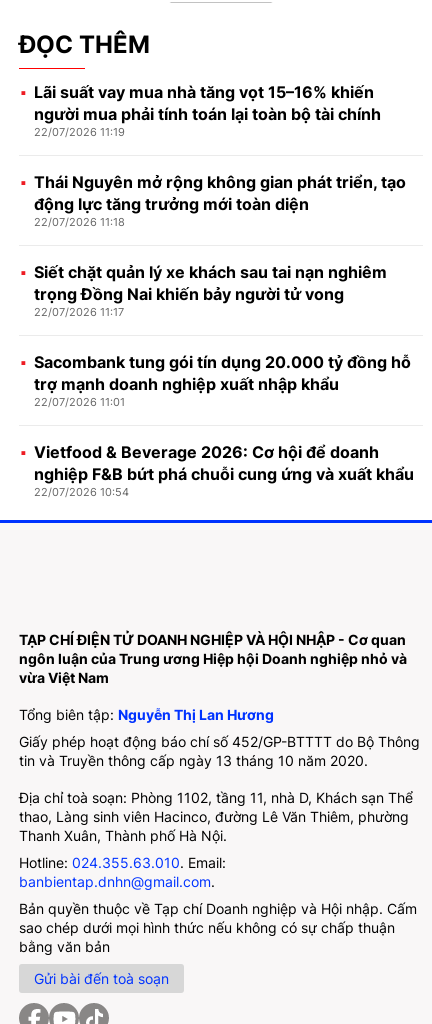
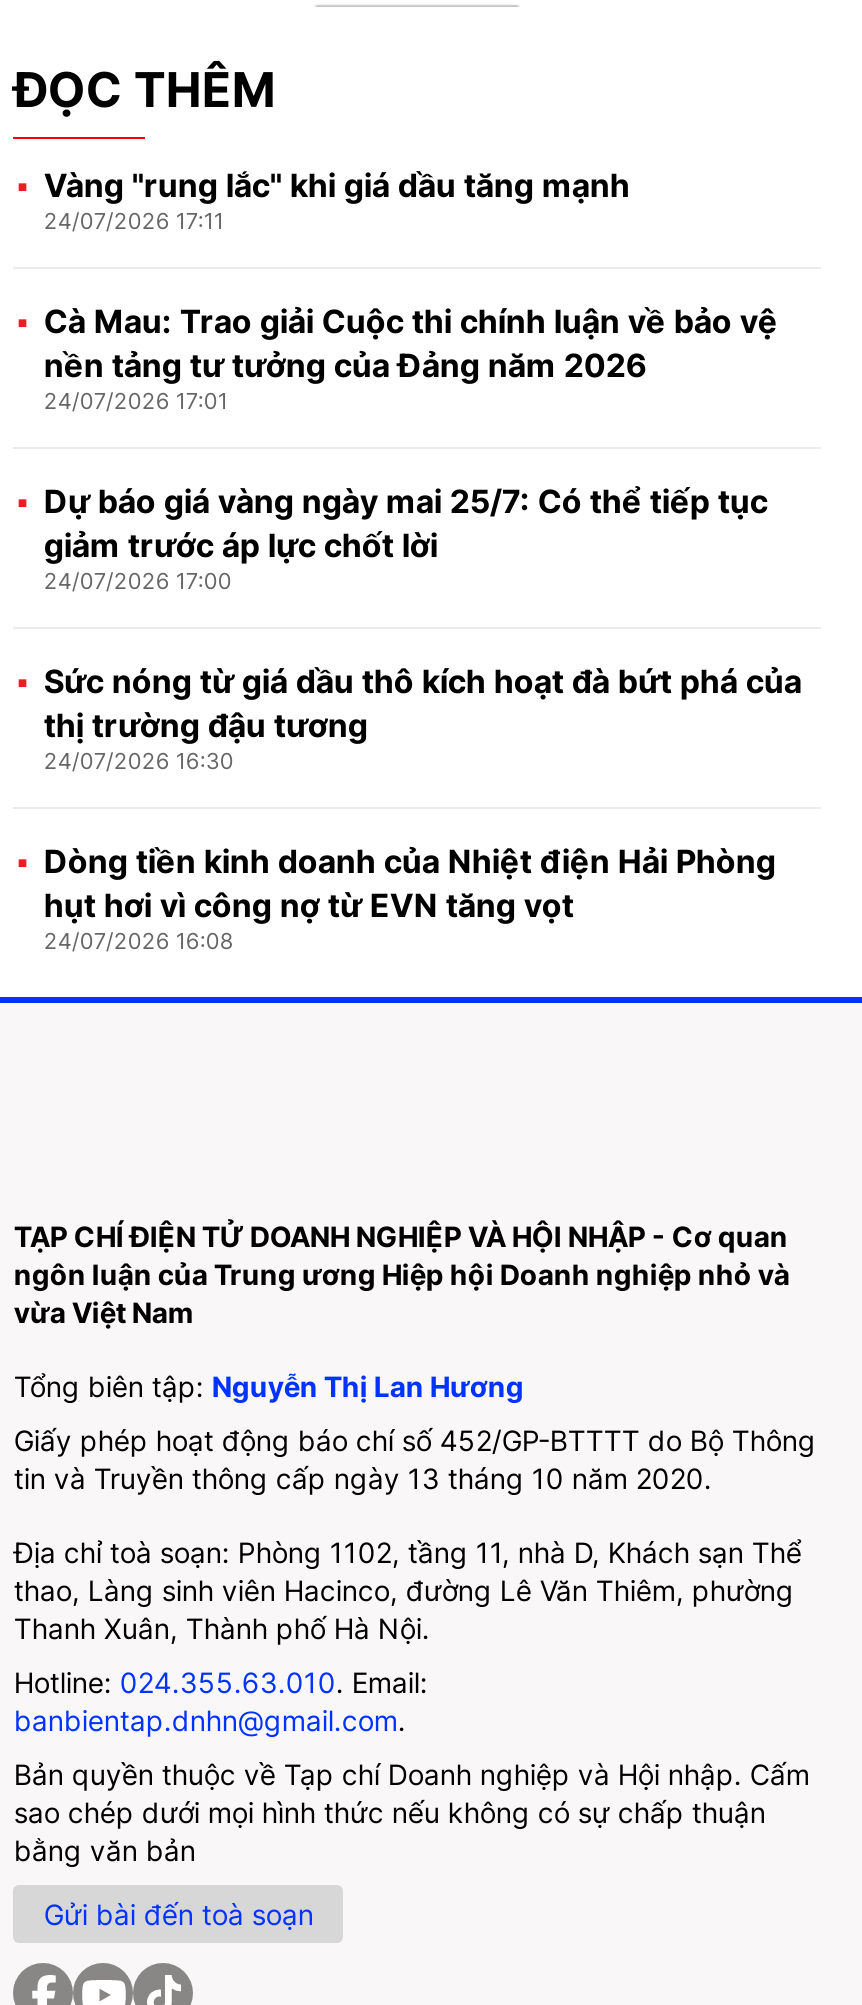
[34,82,381,139] Lãi suất vay mua nhà tăng vọt 15–16% khiến | người mua phải tính toán lại toàn bộ tài chính | 22/07/2026 11:19 -> [44,165,630,235] Vàng "rung lắc" khi giá dầu tăng mạnh | 24/07/2026 17:11
[34,172,406,229] Thái Nguyên mở rộng không gian phát triển, tạo | động lực tăng trưởng mới toàn diện | 22/07/2026 11:18 -> [44,301,778,415] Cà Mau: Trao giải Cuộc thi chính luận về bảo vệ | nền tảng tư tưởng của Đảng năm 2026 | 24/07/2026 17:01
[34,262,387,319] Siết chặt quản lý xe khách sau tai nạn nghiêm | trọng Đồng Nai khiến bảy người tử vong | 22/07/2026 11:17 -> [44,481,768,595] Dự báo giá vàng ngày mai 25/7: Có thể tiếp tục | giảm trước áp lực chốt lời | 24/07/2026 17:00
[34,352,411,409] Sacombank tung gói tín dụng 20.000 tỷ đồng hỗ | trợ mạnh doanh nghiệp xuất nhập khẩu | 22/07/2026 11:01 -> [44,661,802,775] Sức nóng từ giá dầu thô kích hoạt đà bứt phá của | thị trường đậu tương | 24/07/2026 16:30
[34,442,414,499] Vietfood & Beverage 2026: Cơ hội để doanh | nghiệp F&B bứt phá chuỗi cung ứng và xuất khẩu | 22/07/2026 10:54 -> [44,841,776,955] Dòng tiền kinh doanh của Nhiệt điện Hải Phòng | hụt hơi vì công nợ từ EVN tăng vọt | 24/07/2026 16:08

